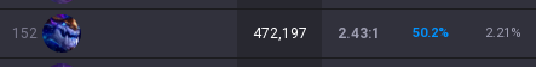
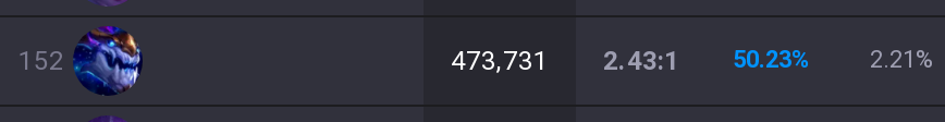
[252,25,307,42] 472,197 -> [451,46,549,76] 473,731
[413,25,449,41] 50.2% -> [733,46,811,74] 50.23%

